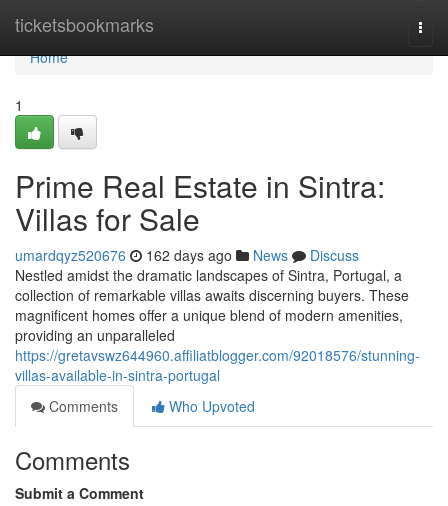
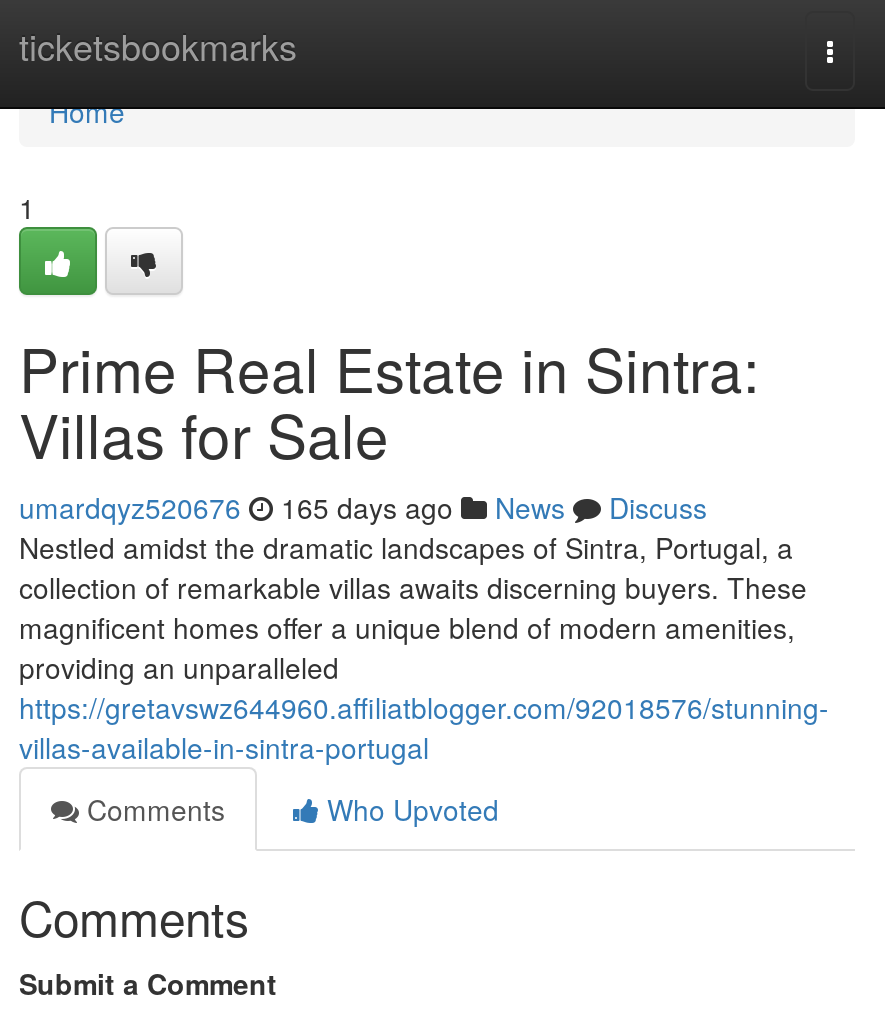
[15,245,359,265] umardqyz520676 162 days ago News Discuss -> [19,487,707,527] umardqyz520676 165 days ago News Discuss

